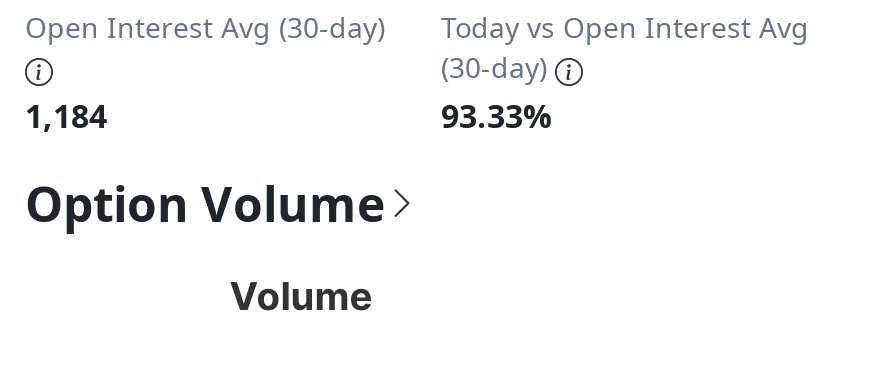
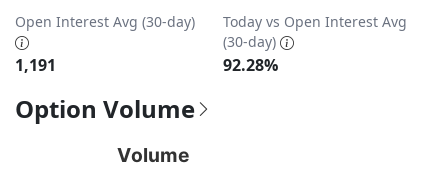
[25,95,107,139] 1,184 -> [15,54,56,76] 1,191
[441,95,551,139] 93.33% -> [223,54,278,76] 92.28%

